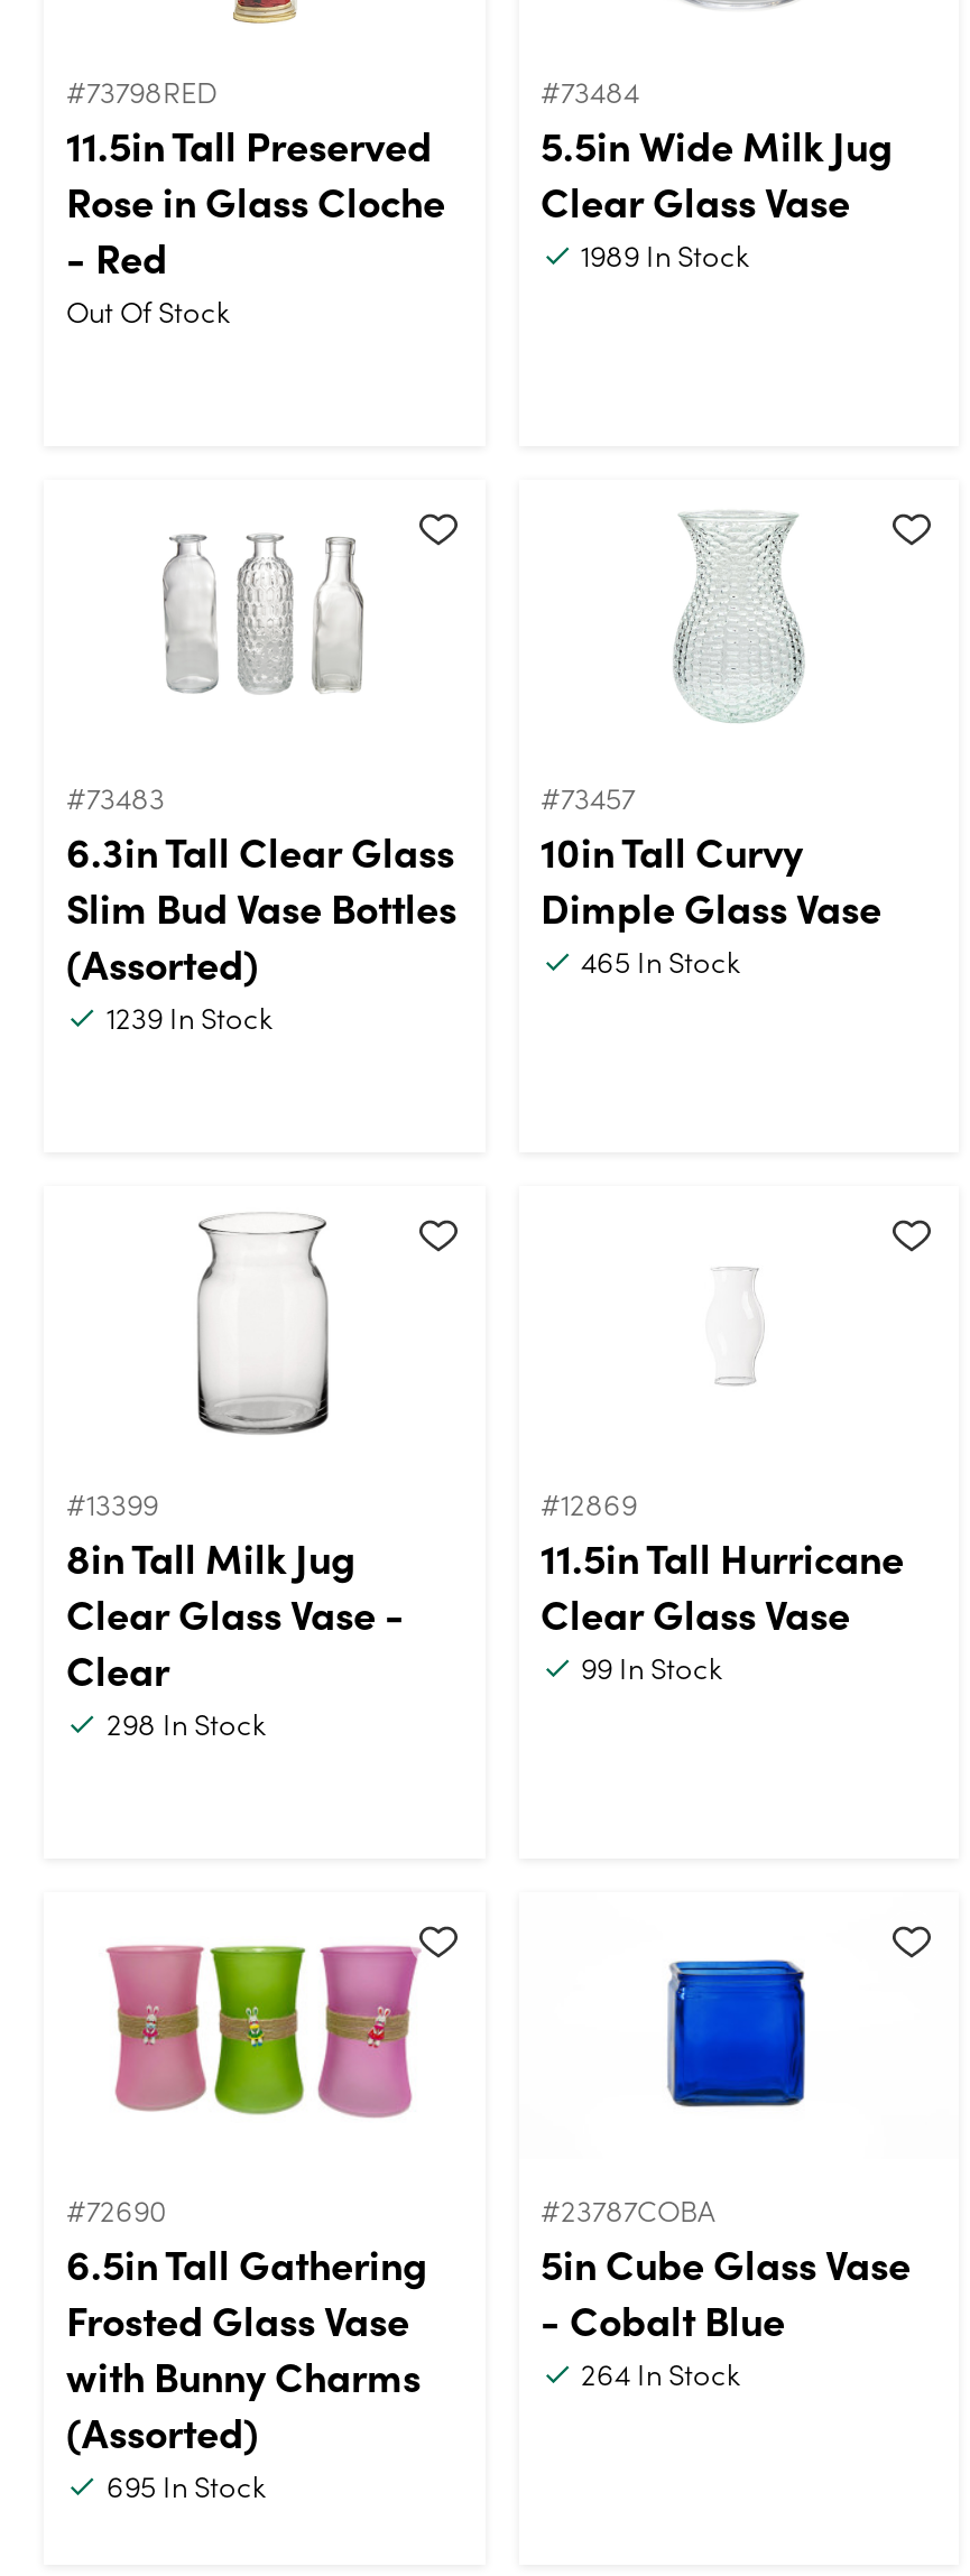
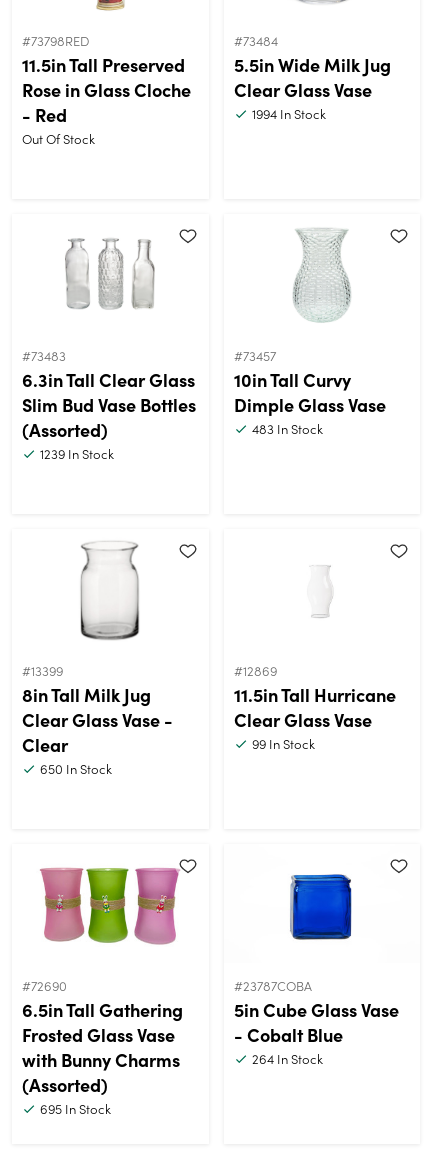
[581,232,749,275] 1989 In Stock -> [251,103,325,122] 1994 In Stock
[581,938,740,981] 465 In Stock -> [251,418,322,437] 483 In Stock
[107,1701,266,1743] 298 In Stock -> [40,758,112,777] 650 In Stock

